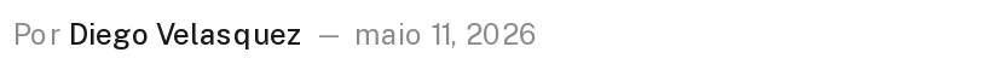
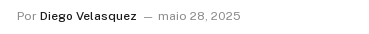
[13,18,538,52] Por Diego Velasquez maio 11, 2026 -> [17,9,241,23] Por Diego Velasquez maio 28, 2025

